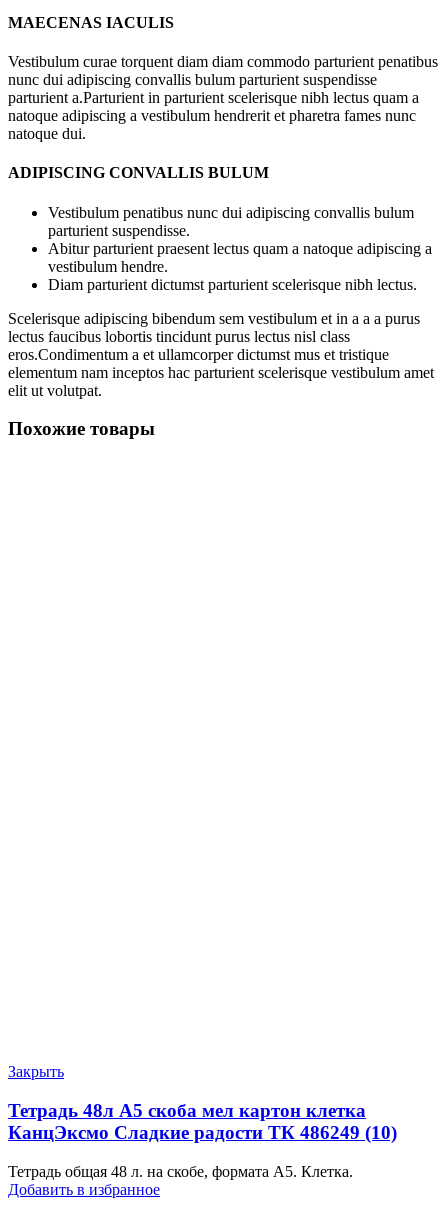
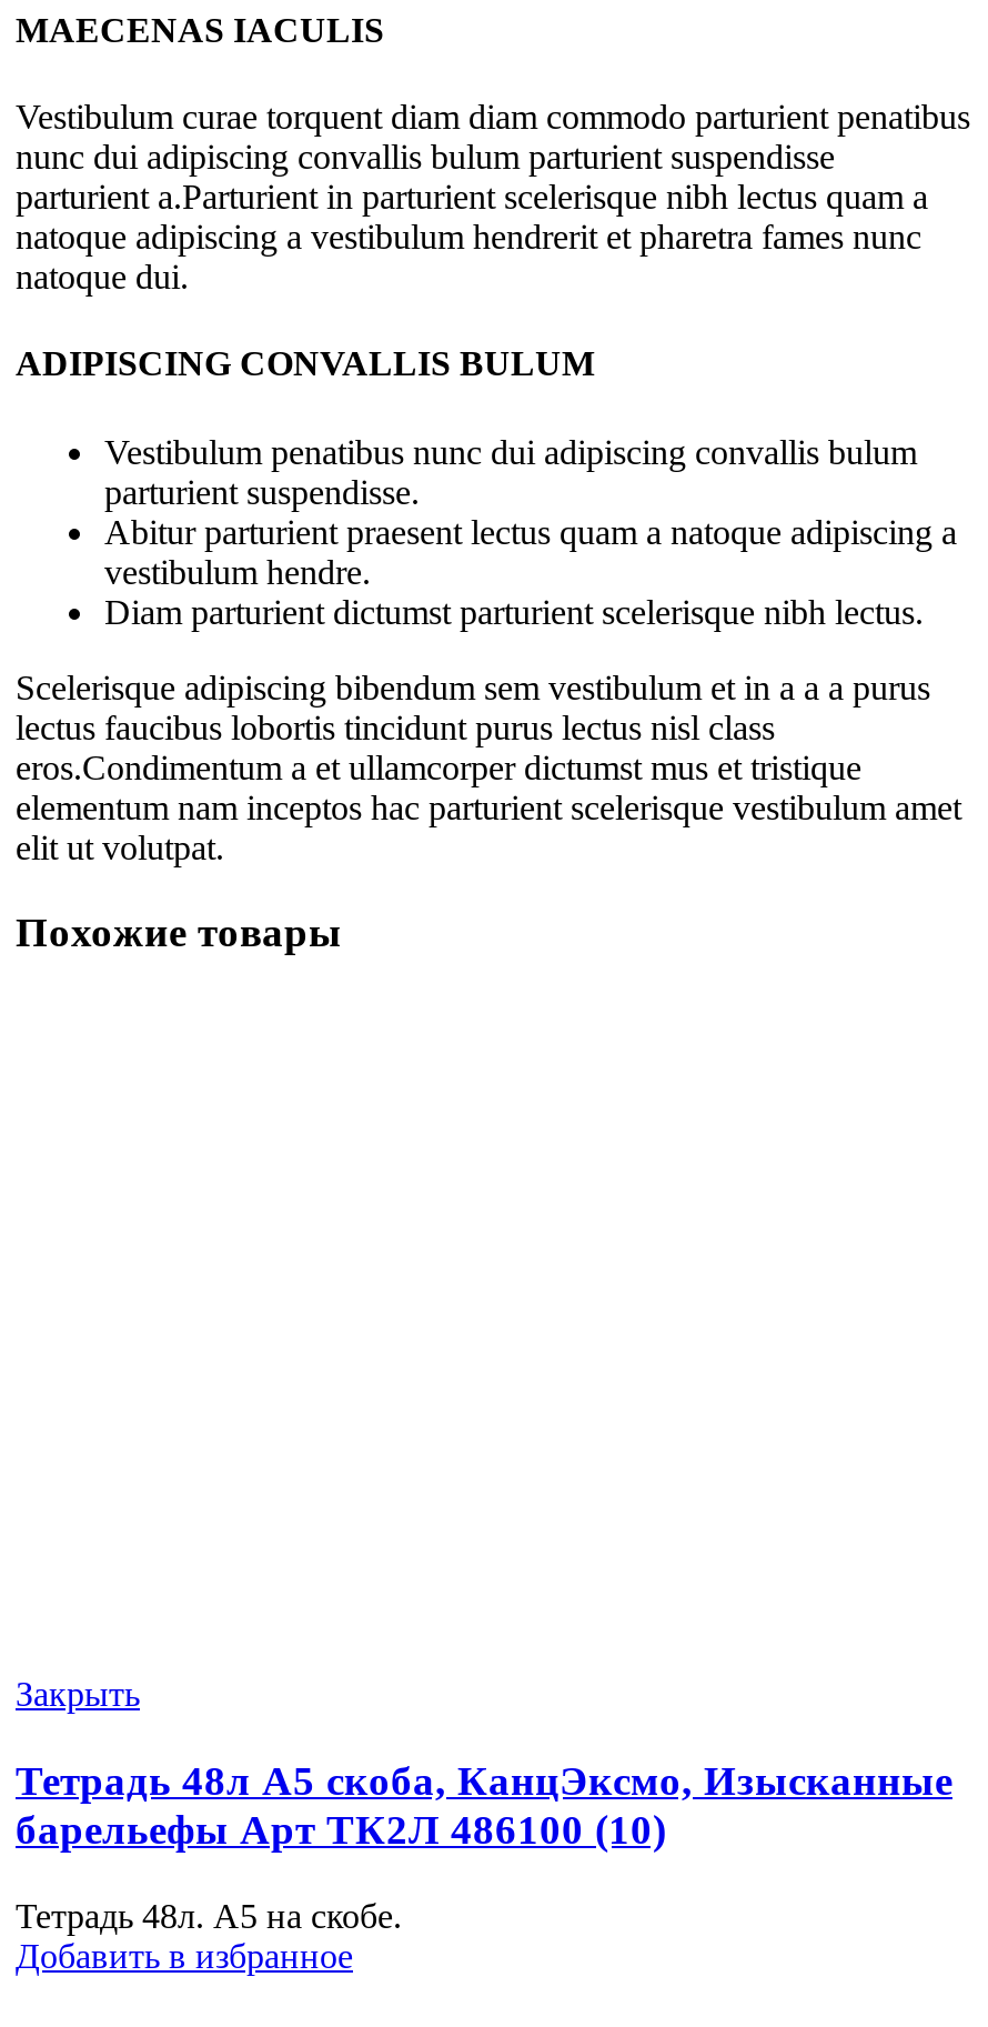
[8,1100,397,1143] Тетрадь 48л А5 скоба мел картон клетка | КанцЭксмо Сладкие радости ТК 486249 (10) -> [16,1757,952,1852] Тетрадь 48л А5 скоба, КанцЭксмо, Изысканные | барельефы Арт ТК2Л 486100 (10)
[8,1162,353,1179] Тетрадь общая 48 л. на скобе, формата А5. Клетка. -> [16,1896,402,1934] Тетрадь 48л. А5 на скобе.

